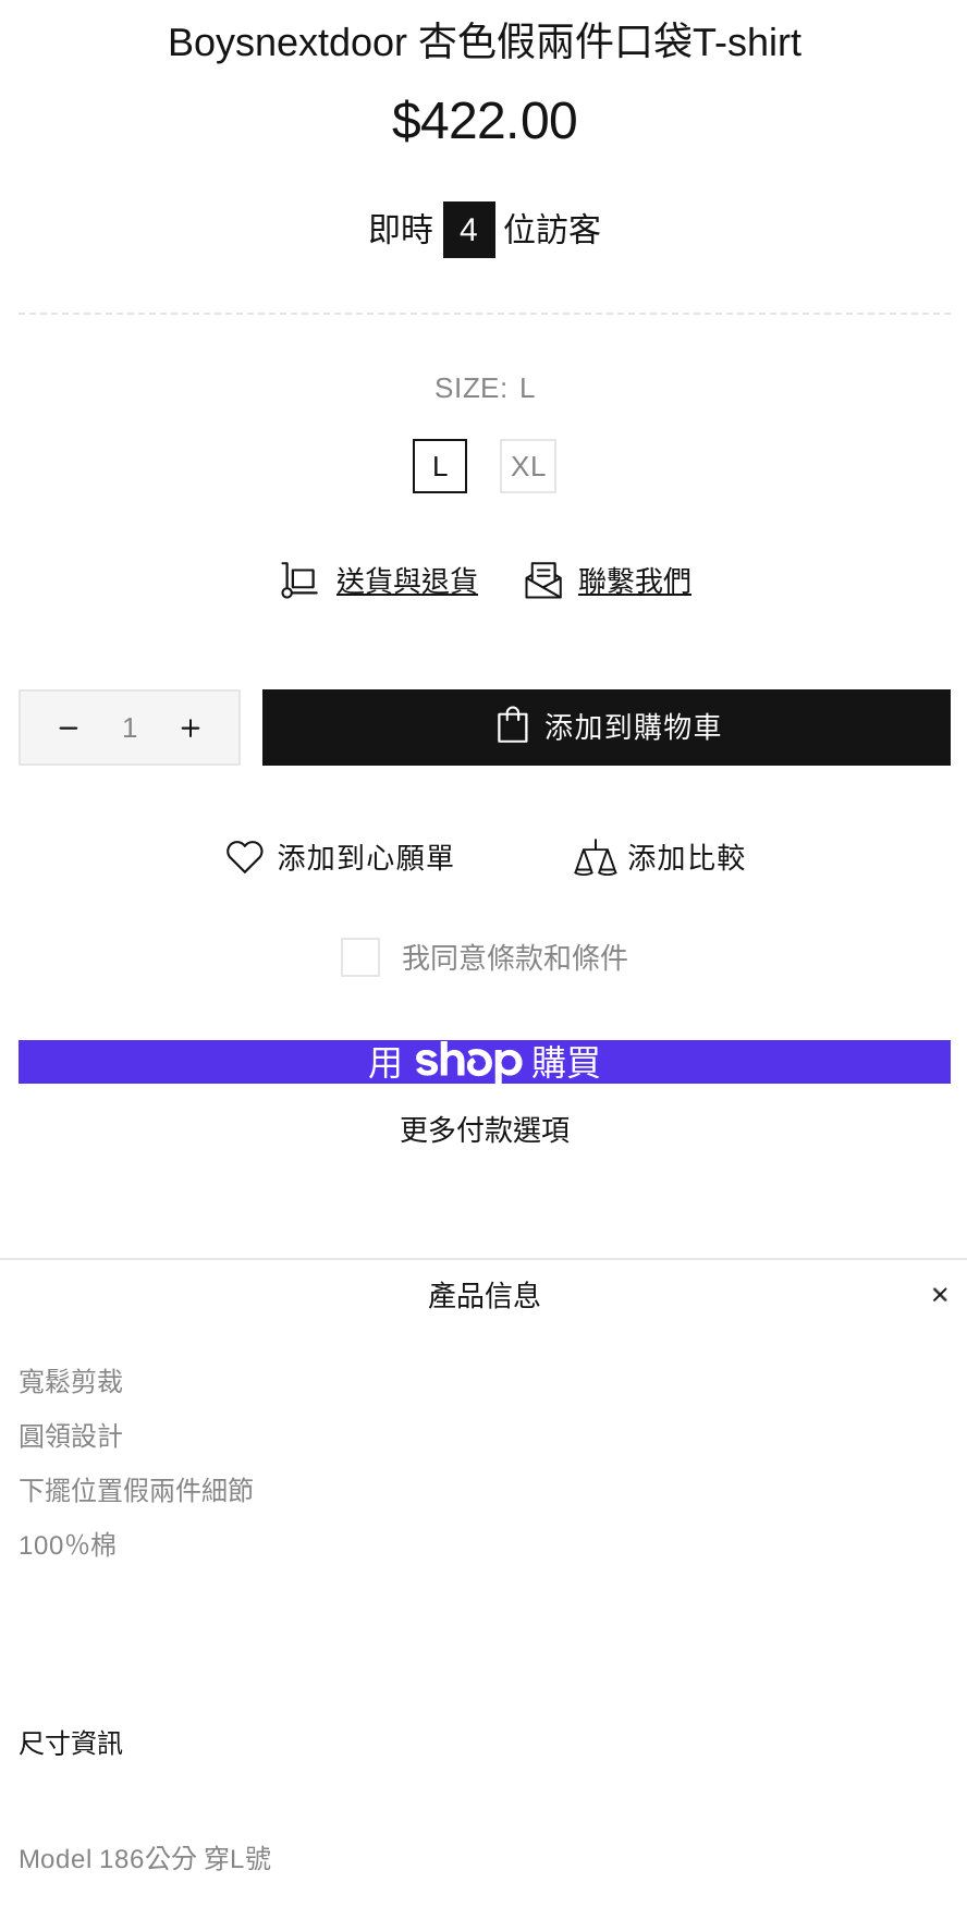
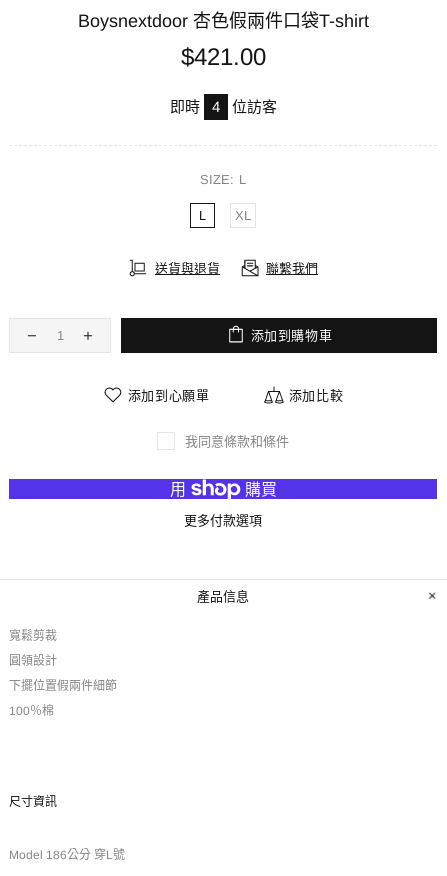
[392,91,577,149] $422.00 -> [180,43,265,70] $421.00

